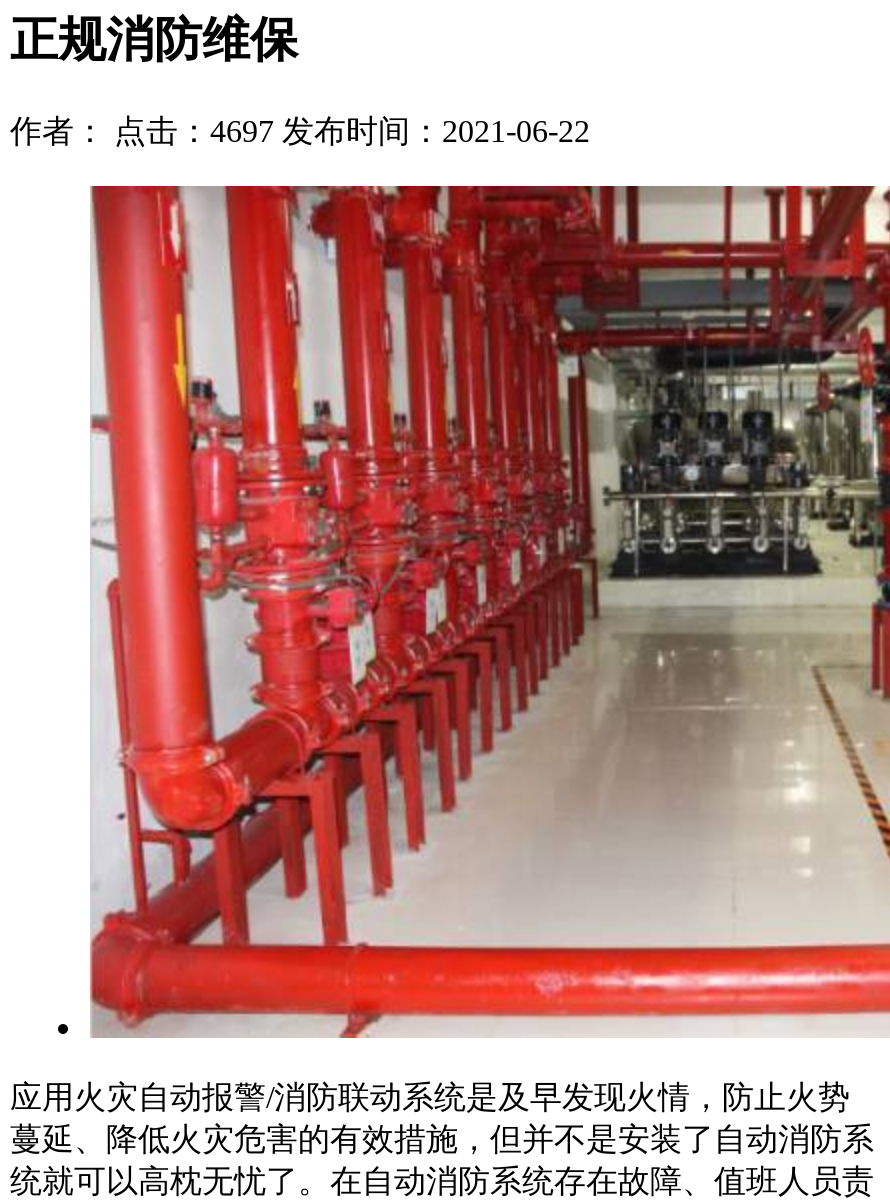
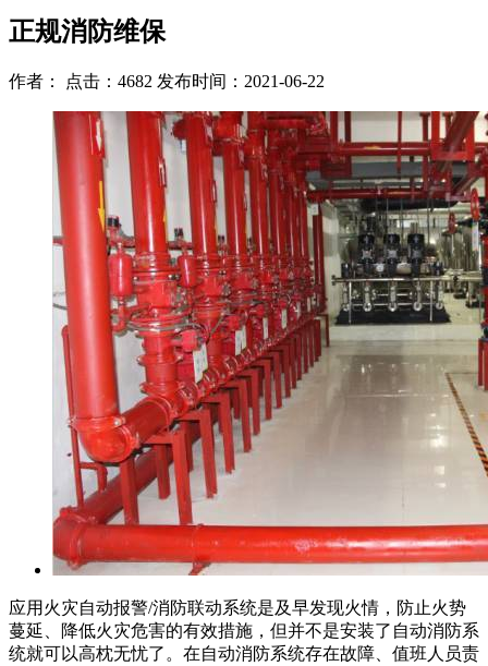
[10,114,590,148] 作者： 点击：4697 发布时间：2021-06-22 -> [9,72,325,90] 作者： 点击：4682 发布时间：2021-06-22

